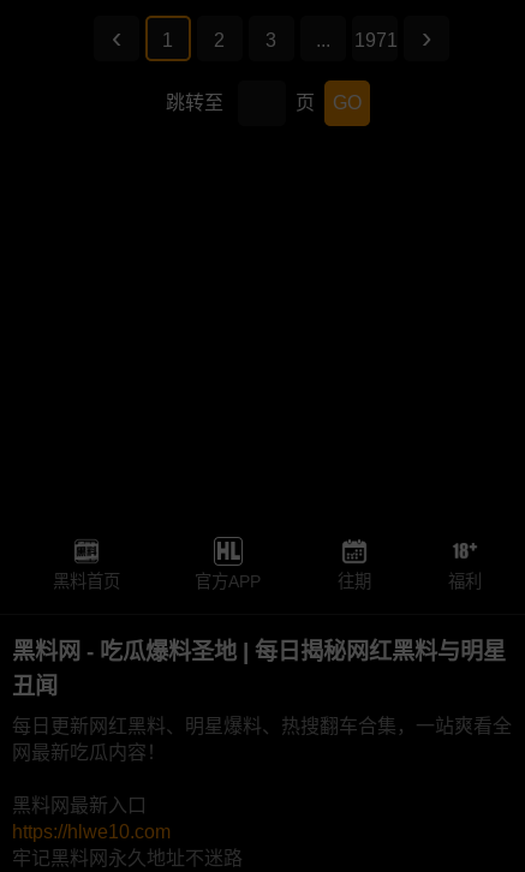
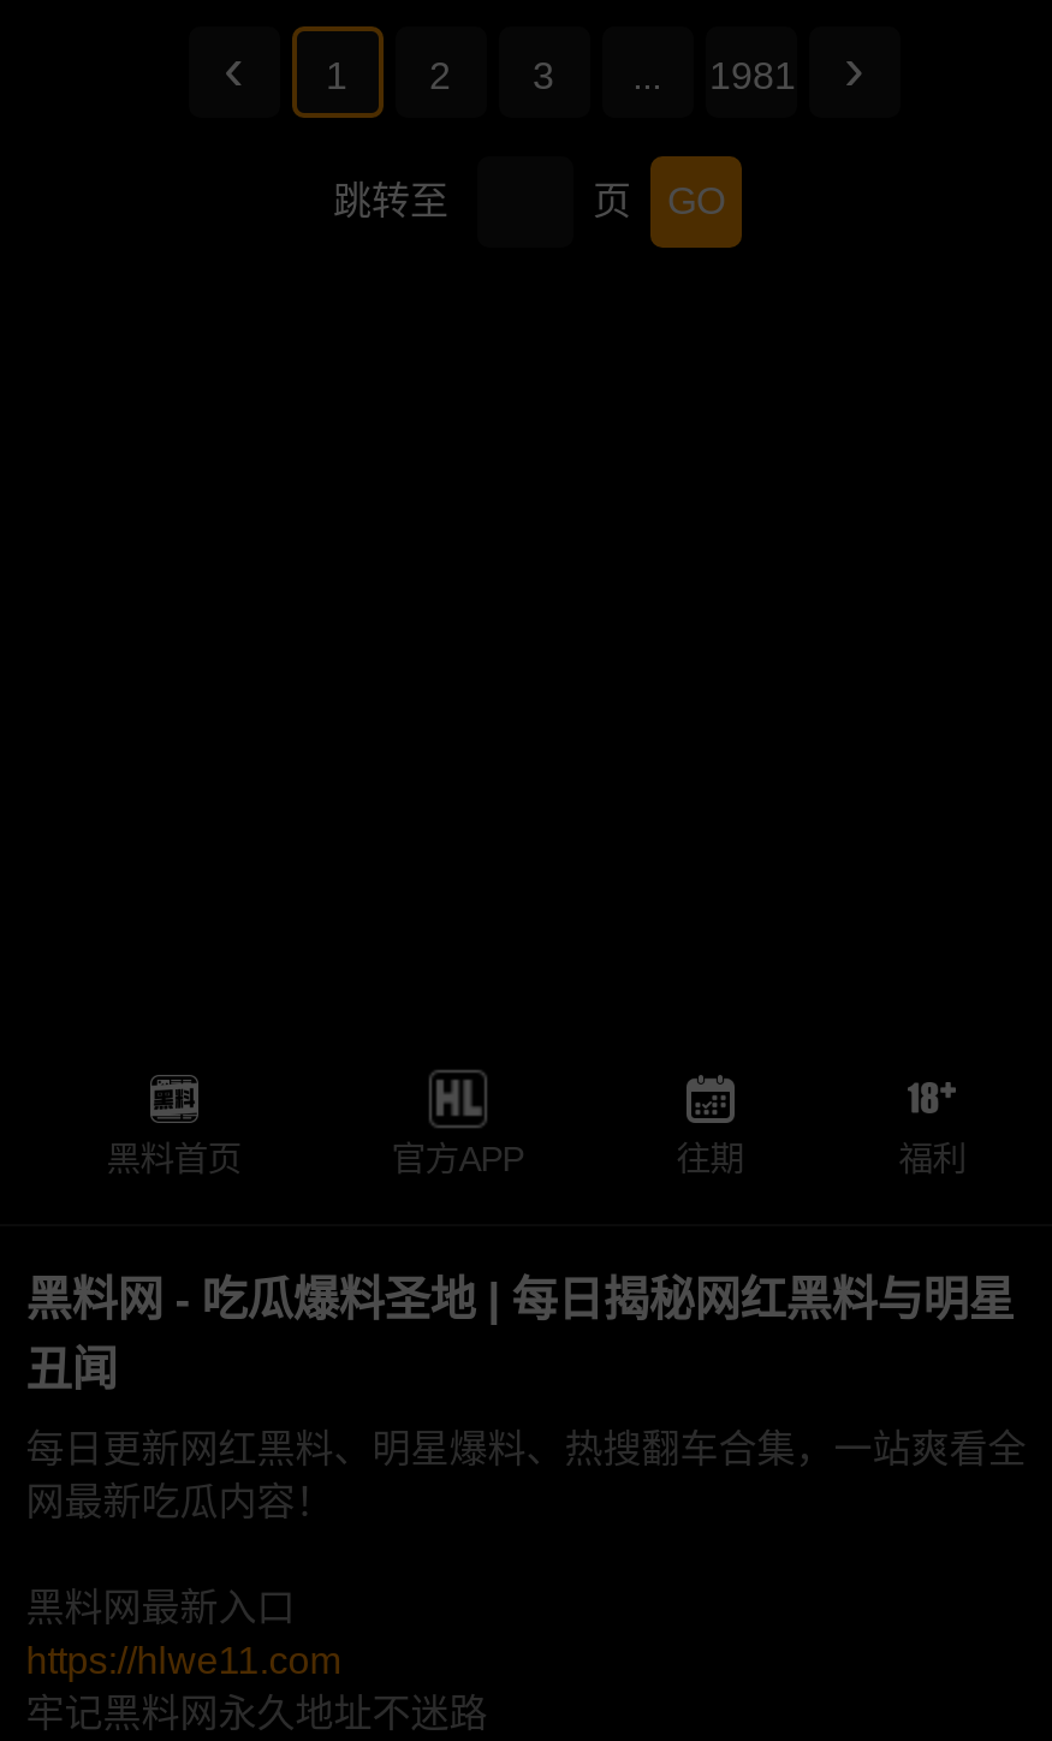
[354,30,397,51] 1971 -> [709,56,796,96] 1981
[12,822,171,842] https://hlwe10.com -> [26,1641,341,1682] https://hlwe11.com

